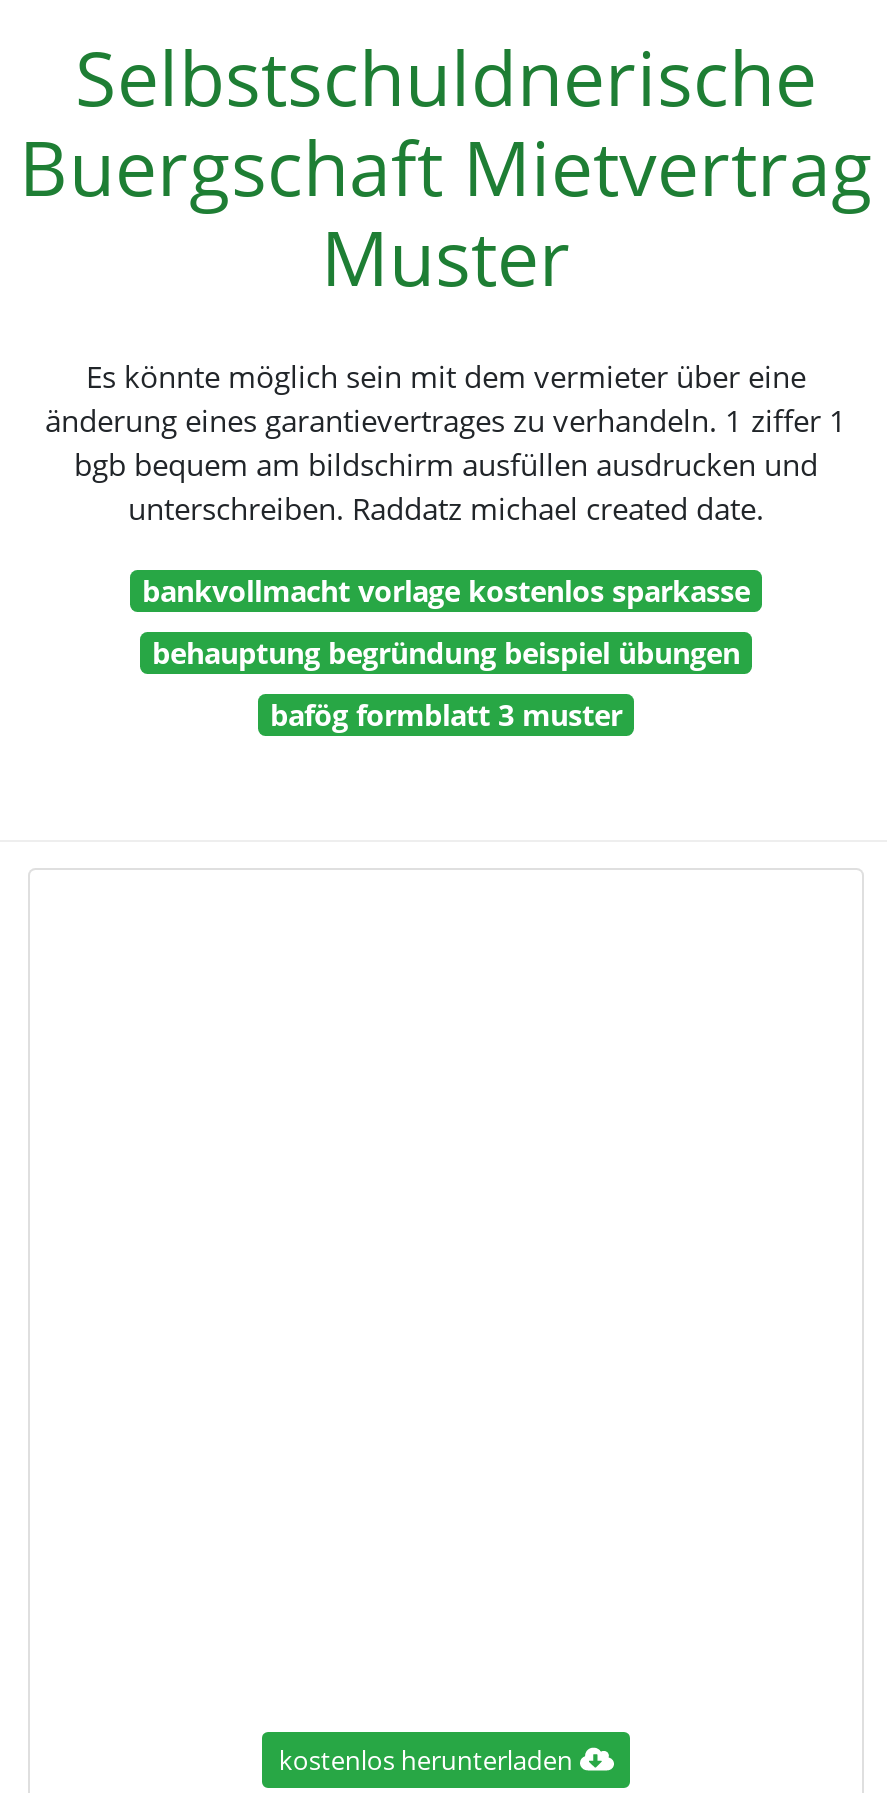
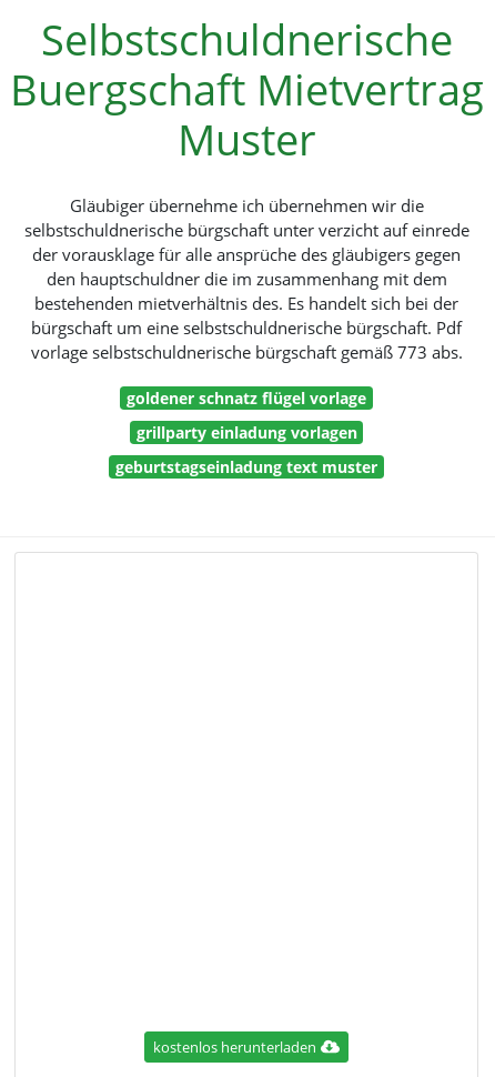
[45,356,847,528] Es könnte möglich sein mit dem vermieter über eine | änderung eines garantievertrages zu verhandeln. 1 ziffer 1 | bgb bequem am bildschirm ausfüllen ausdrucken und | unterschreiben. Raddatz michael created date. -> [24,194,469,363] Gläubiger übernehme ich übernehmen wir die | selbstschuldnerische bürgschaft unter verzicht auf einrede | der vorausklage für alle ansprüche des gläubigers gegen | den hauptschuldner die im zusammenhang mit dem | bestehenden mietverhältnis des. Es handelt sich bei der | bürgschaft um eine selbstschuldnerische bürgschaft. Pdf | vorlage selbstschuldnerische bürgschaft gemäß 773 abs.
[142,571,750,609] bankvollmacht vorlage kostenlos sparkasse -> [127,387,366,408] goldener schnatz flügel vorlage
[152,633,740,671] behauptung begründung beispiel übungen -> [136,422,357,443] grillparty einladung vorlagen
[270,696,622,734] bafög formblatt 3 muster -> [115,456,377,477] geburtstagseinladung text muster

